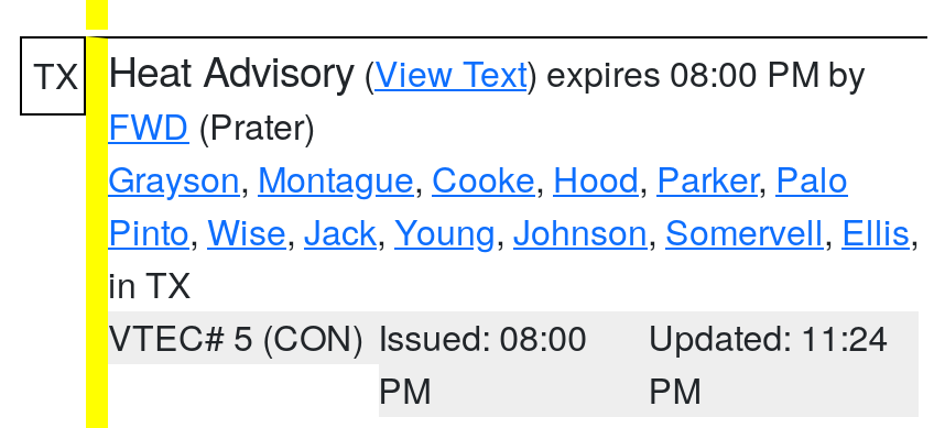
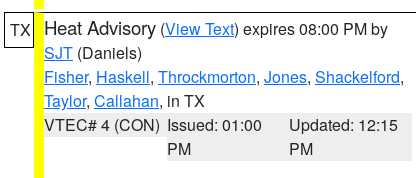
[108,100,919,362] FWD (Prater) | Grayson, Montague, Cooke, Hood, Parker, Palo | Pinto, Wise, Jack, Young, Johnson, Somervell, Ellis, | in TX | VTEC# 5 (CON) Issued: 08:00 -> [44,41,404,136] SJT (Daniels) | Fisher, Haskell, Throckmorton, Jones, Shackelford, | Taylor, Callahan, in TX | VTEC# 4 (CON) Issued: 01:00
[648,311,888,362] Updated: 11:24 -> [289,113,398,136] Updated: 12:15

